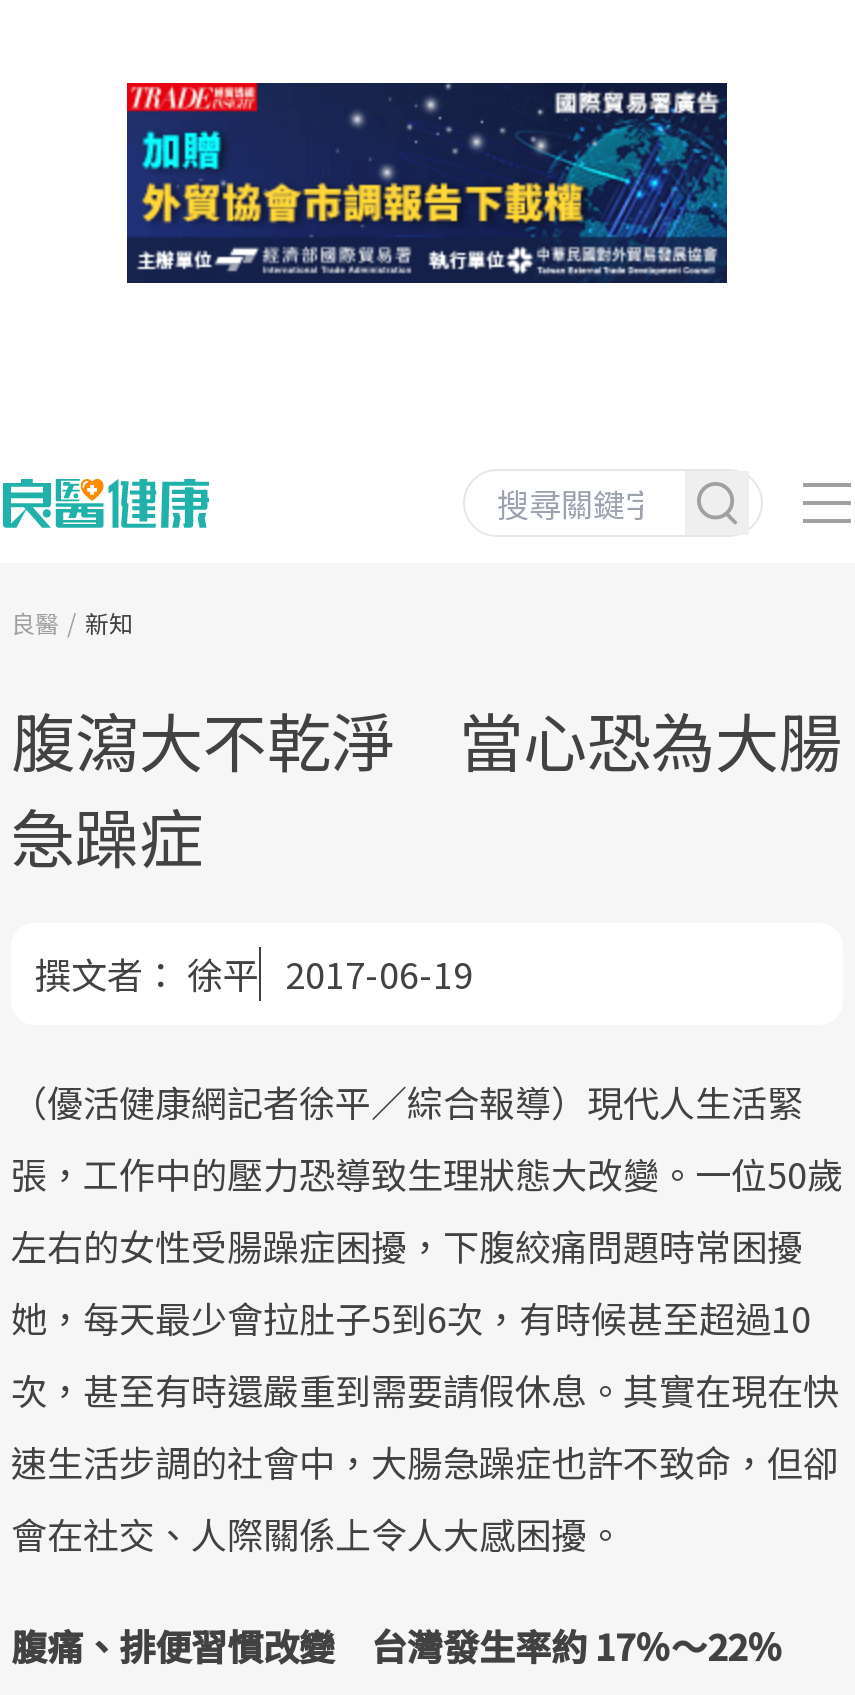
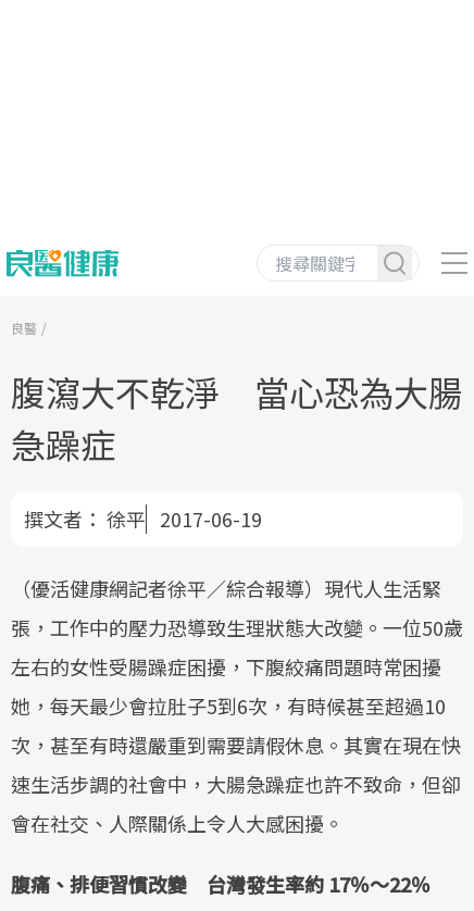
[125,81,729,285] [image] -> none
[85,604,133,638] 新知 -> none

